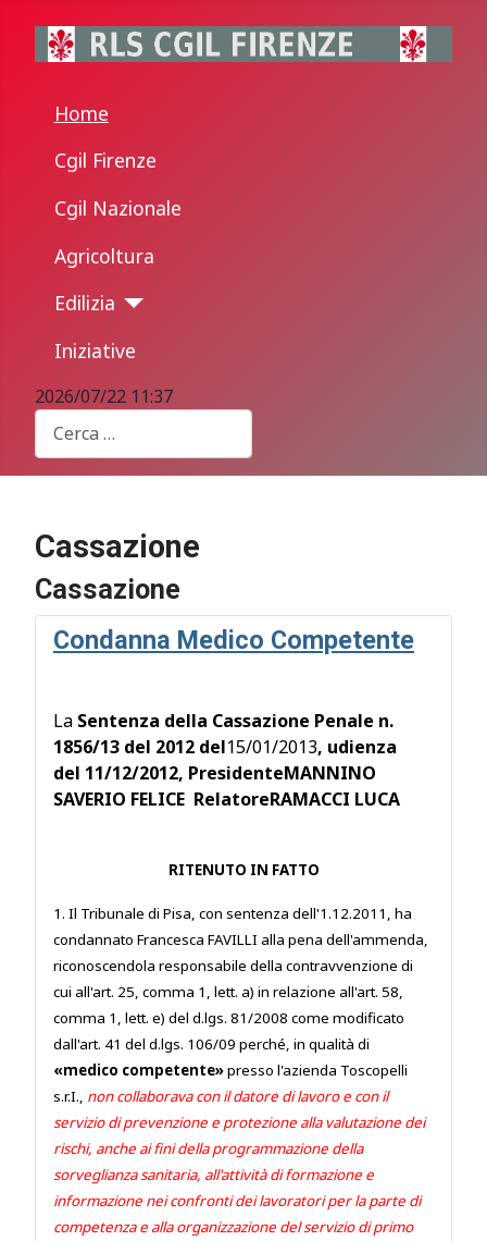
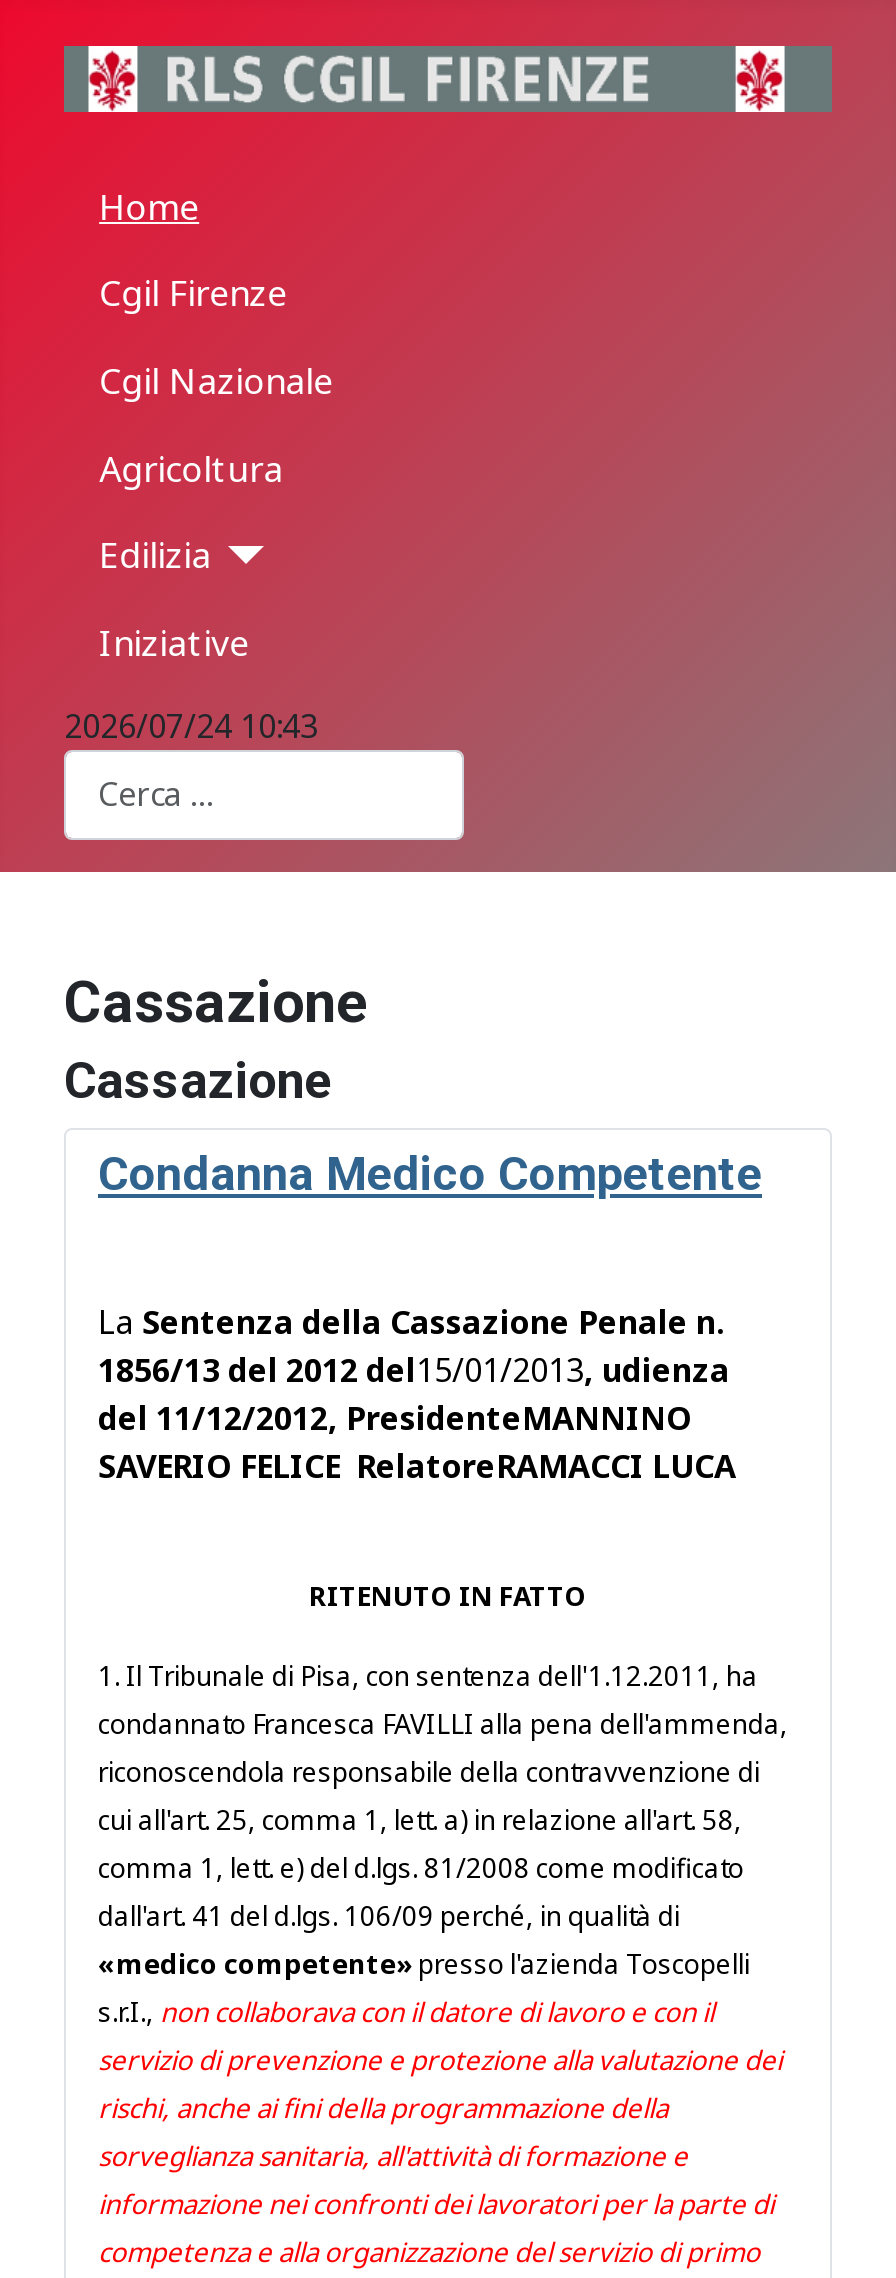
[35,384,173,408] 2026/07/22 11:37 -> [64,703,318,747] 2026/07/24 10:43

